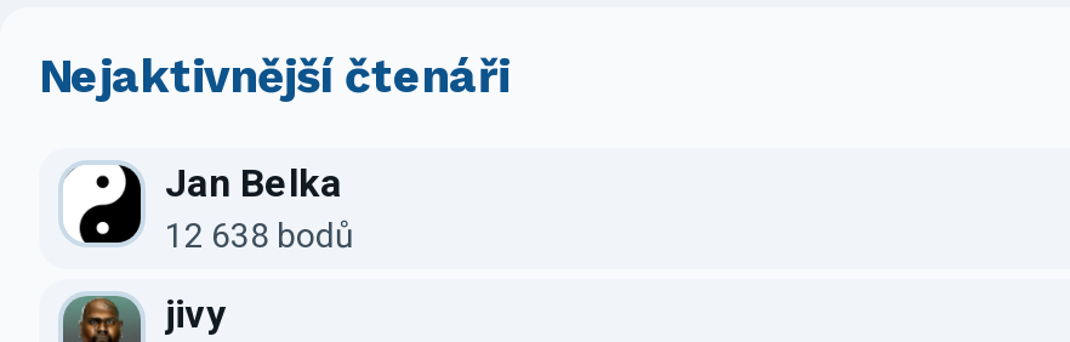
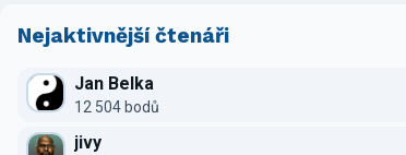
[165,216,354,254] 12 638 bodů -> [74,98,159,116] 12 504 bodů

